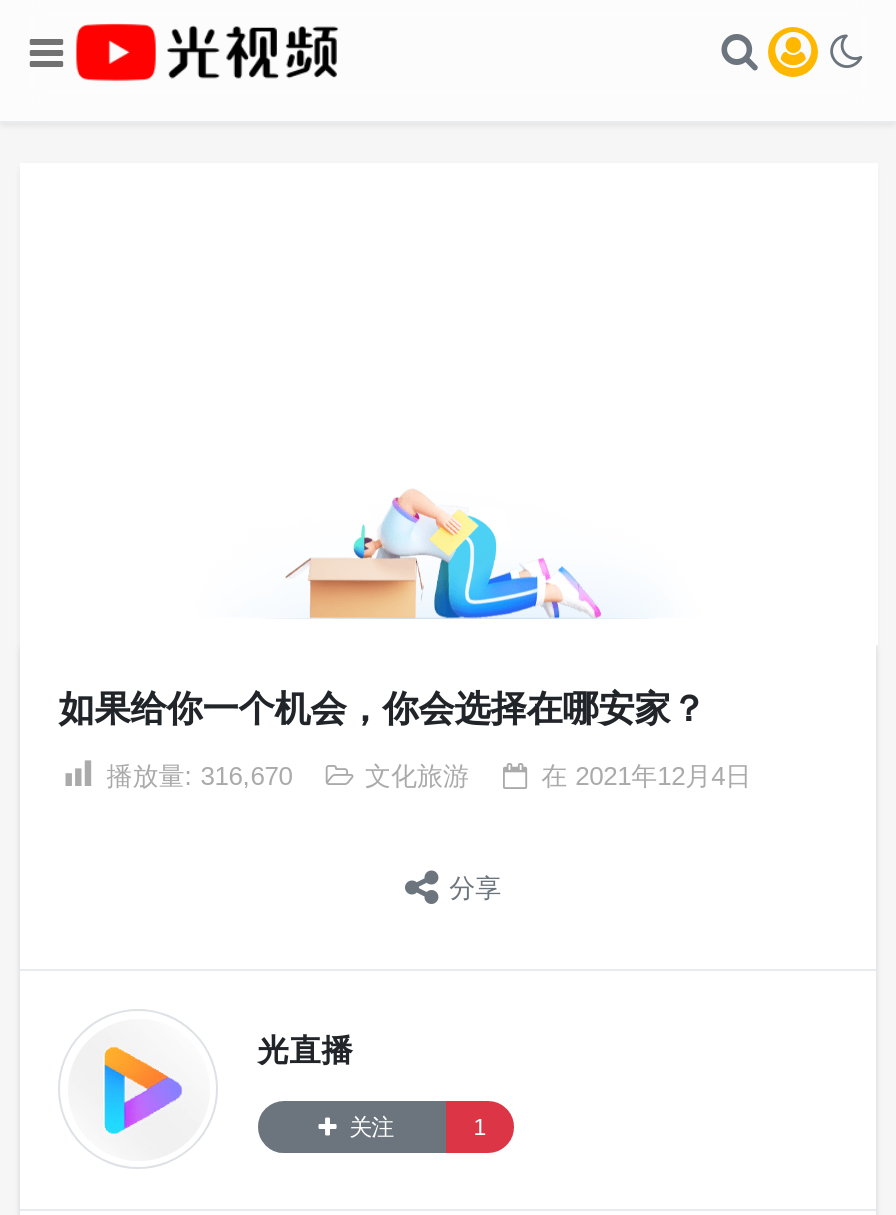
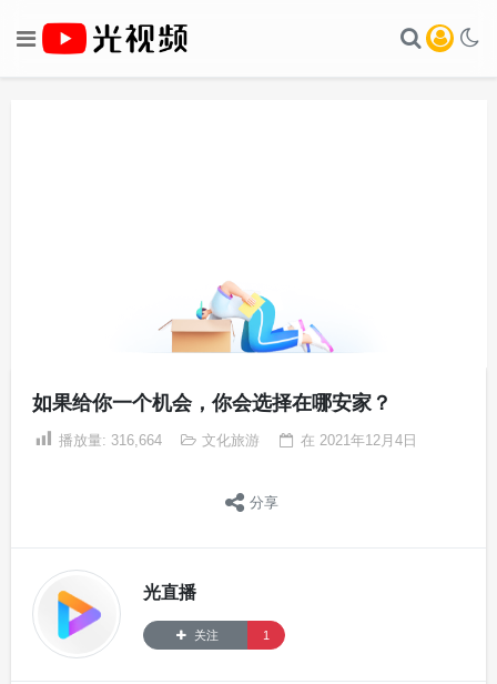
[106,760,292,790] 播放量: 316,670 -> [59,431,162,448] 播放量: 316,664

